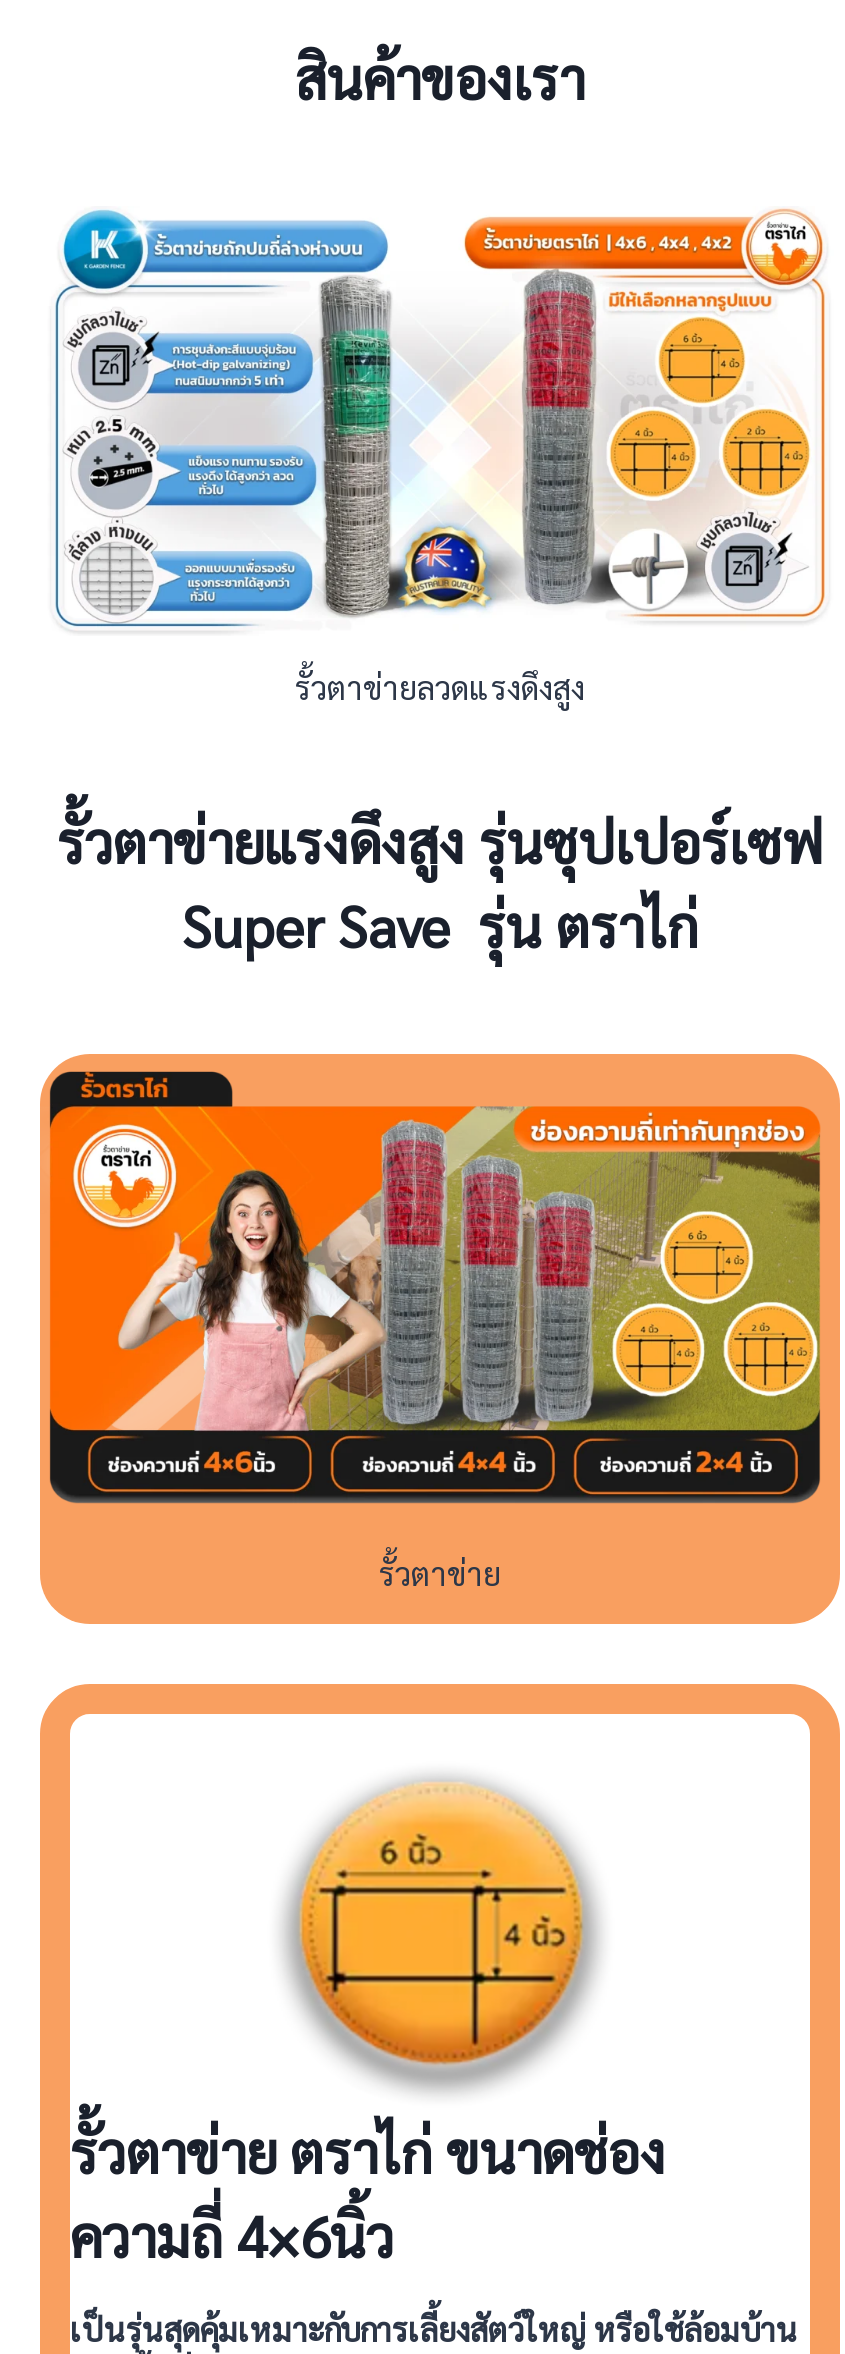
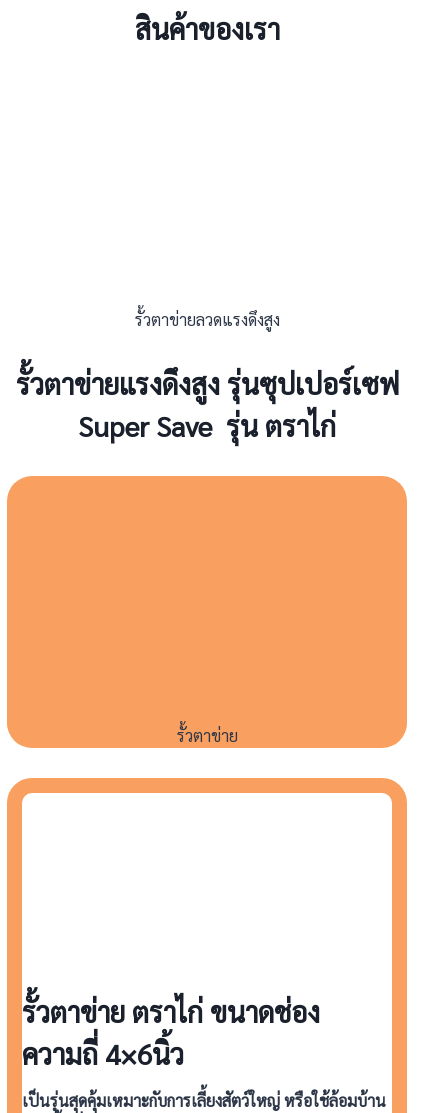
[54,208,826,628] [image] -> none
[48,1070,822,1504] [image] -> none
[282,1776,600,2090] [image] -> none

